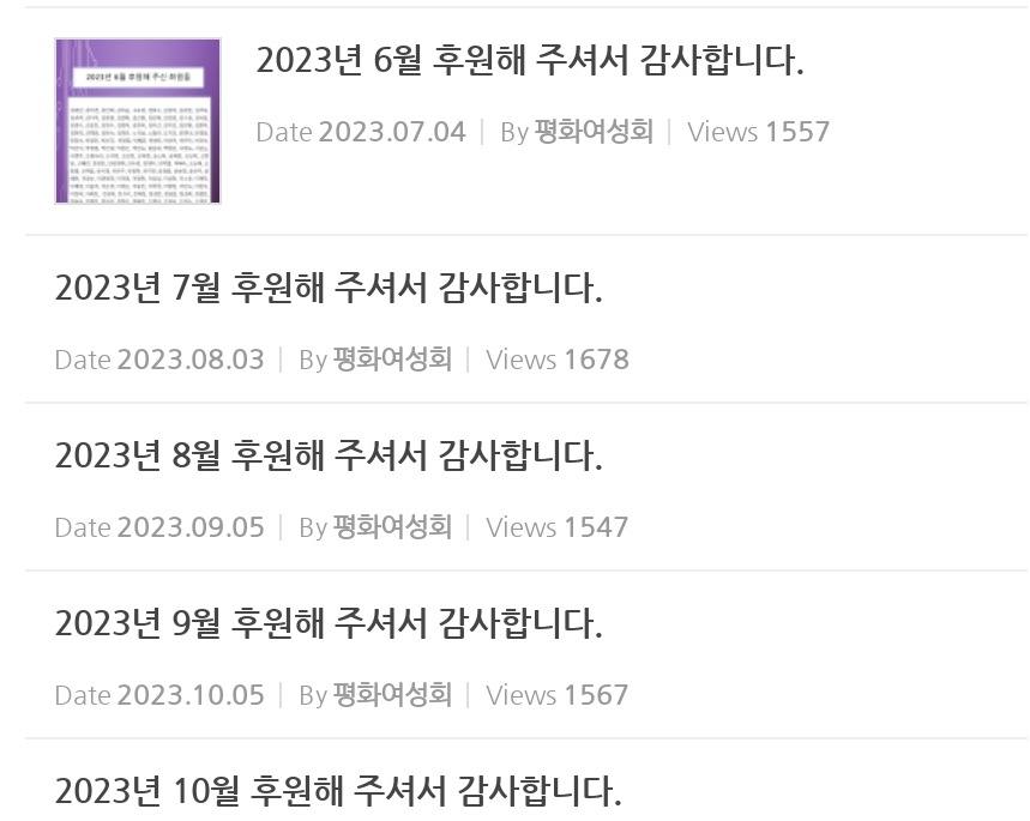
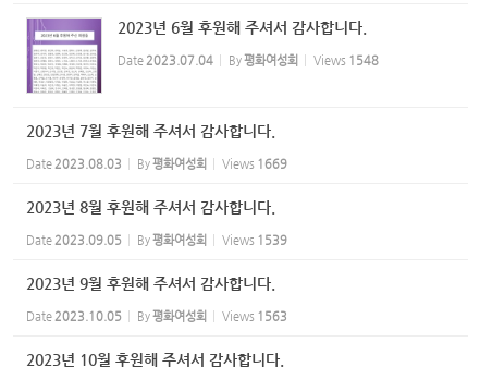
[687,117,831,148] Views 1557 -> [313,54,379,68] Views 1548
[486,345,630,376] Views 1678 -> [222,157,287,171] Views 1669
[486,513,630,544] Views 1547 -> [222,233,287,248] Views 1539
[486,681,630,712] Views 1567 -> [222,310,287,324] Views 1563

